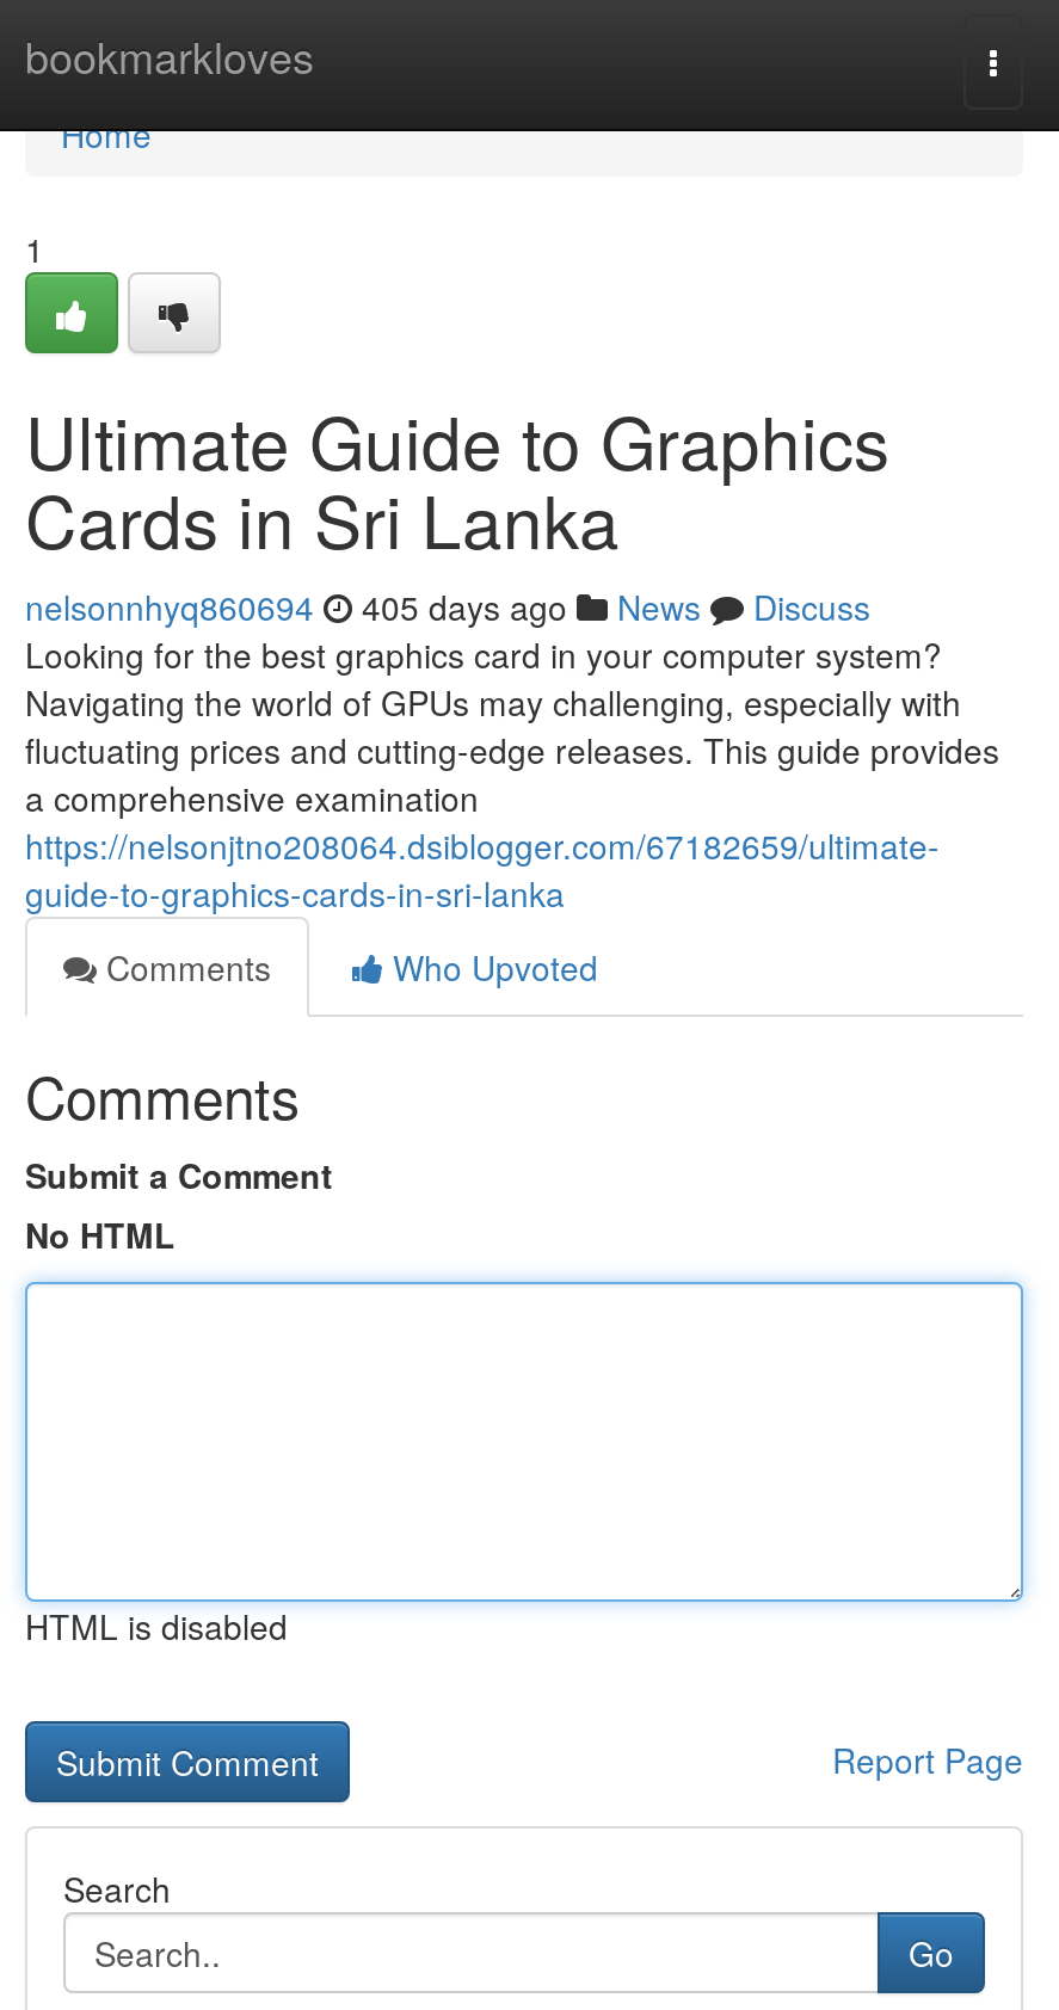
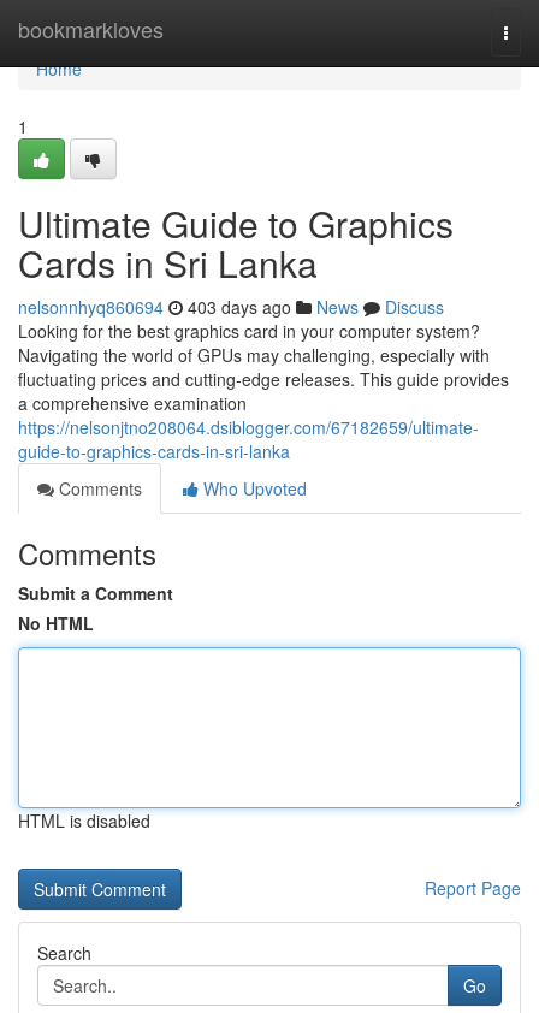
[25,582,870,630] nelsonnhyq860694 405 days ago News Discuss -> [18,295,444,319] nelsonnhyq860694 403 days ago News Discuss

